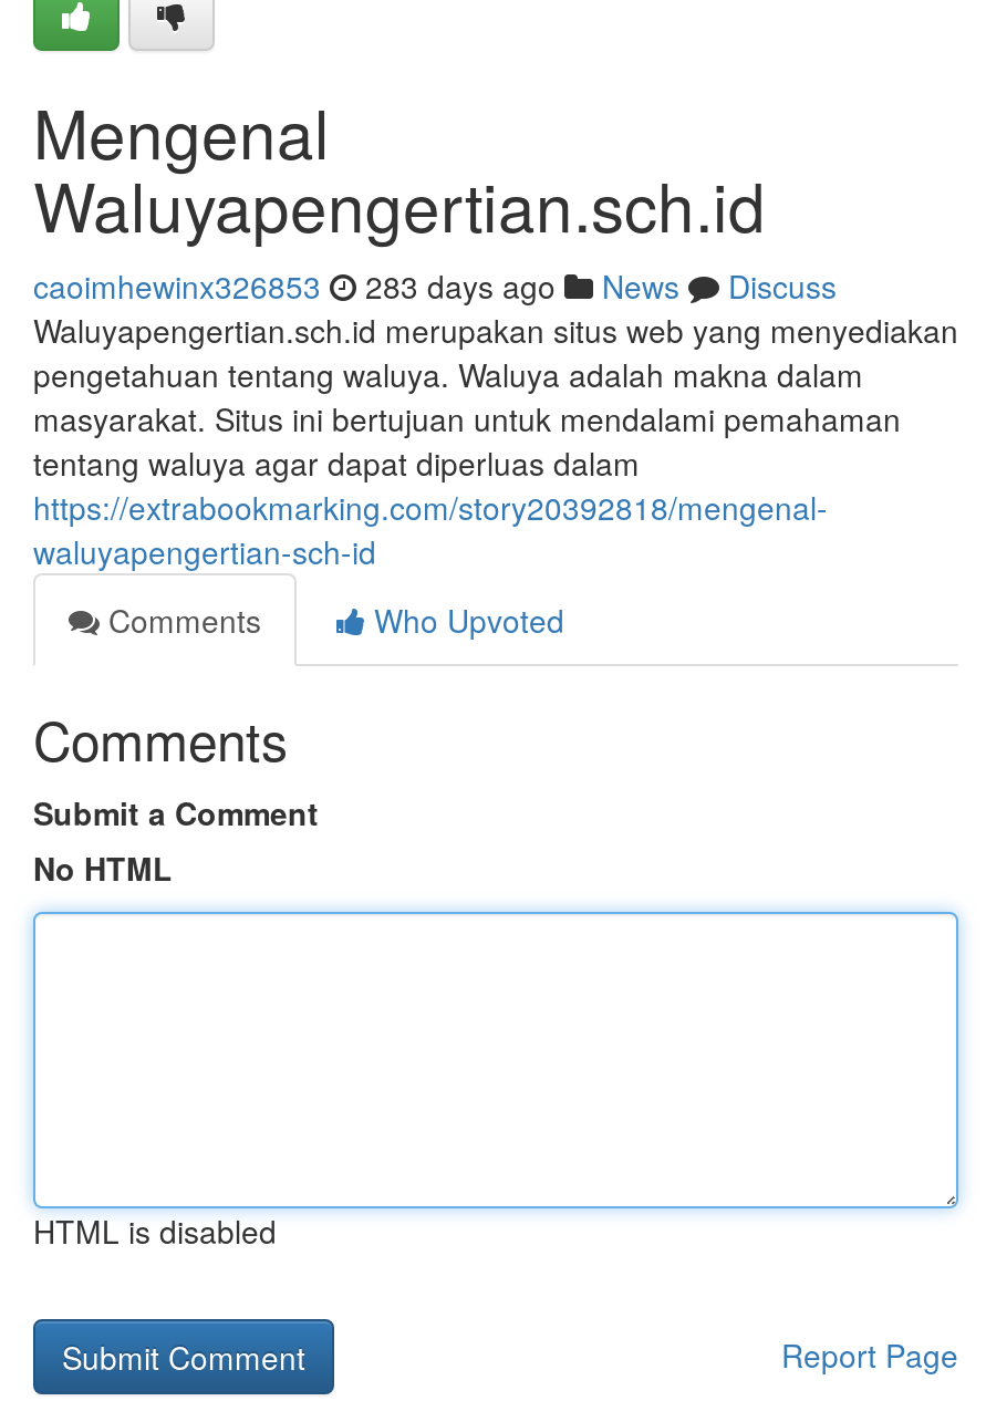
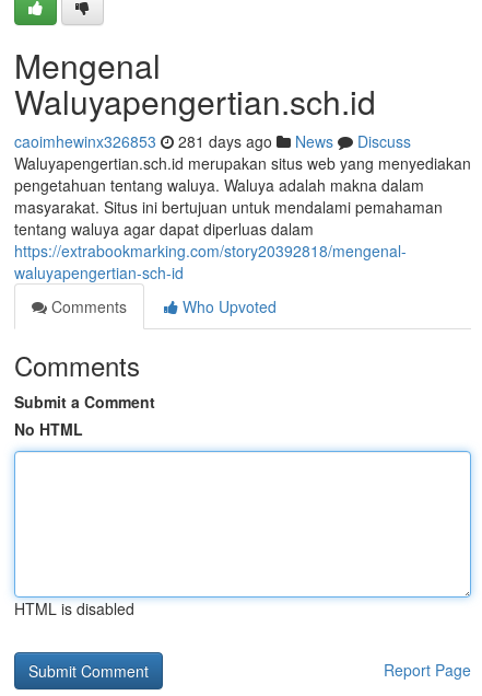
[33,263,837,308] caoimhewinx326853 283 days ago News Discuss -> [14,130,411,152] caoimhewinx326853 281 days ago News Discuss

